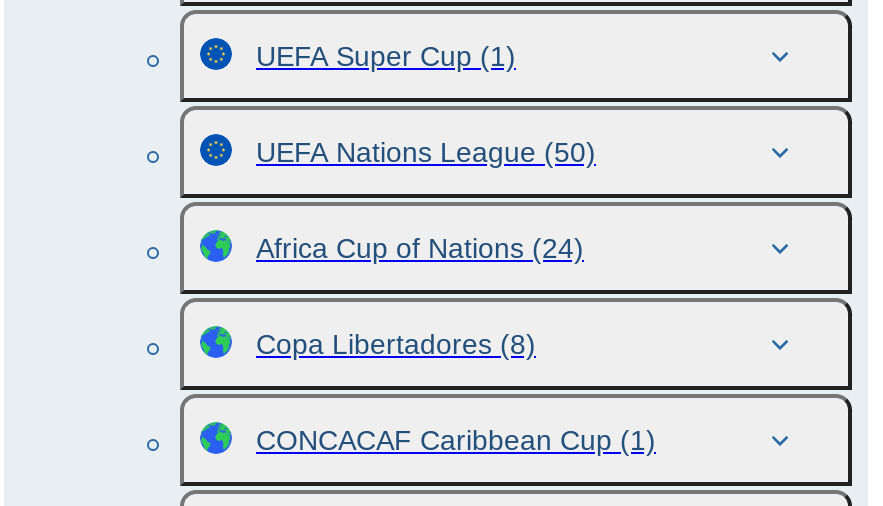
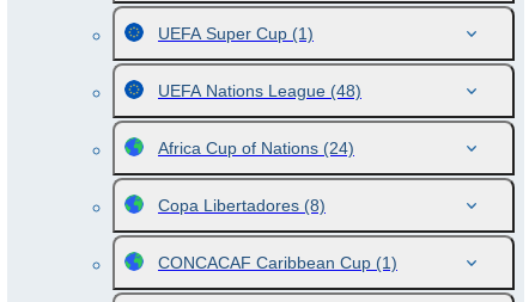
[256,136,596,168] UEFA Nations League (50) -> [158,81,361,100] UEFA Nations League (48)

